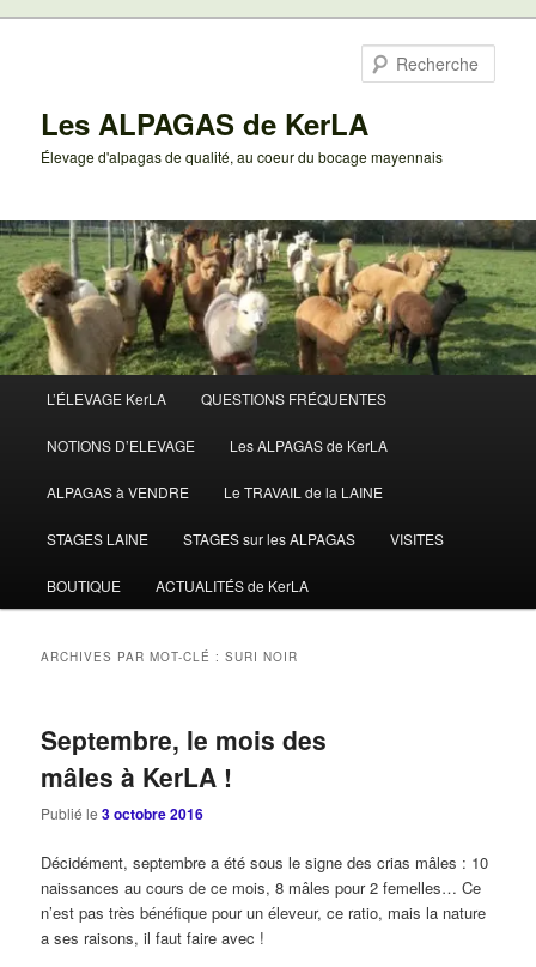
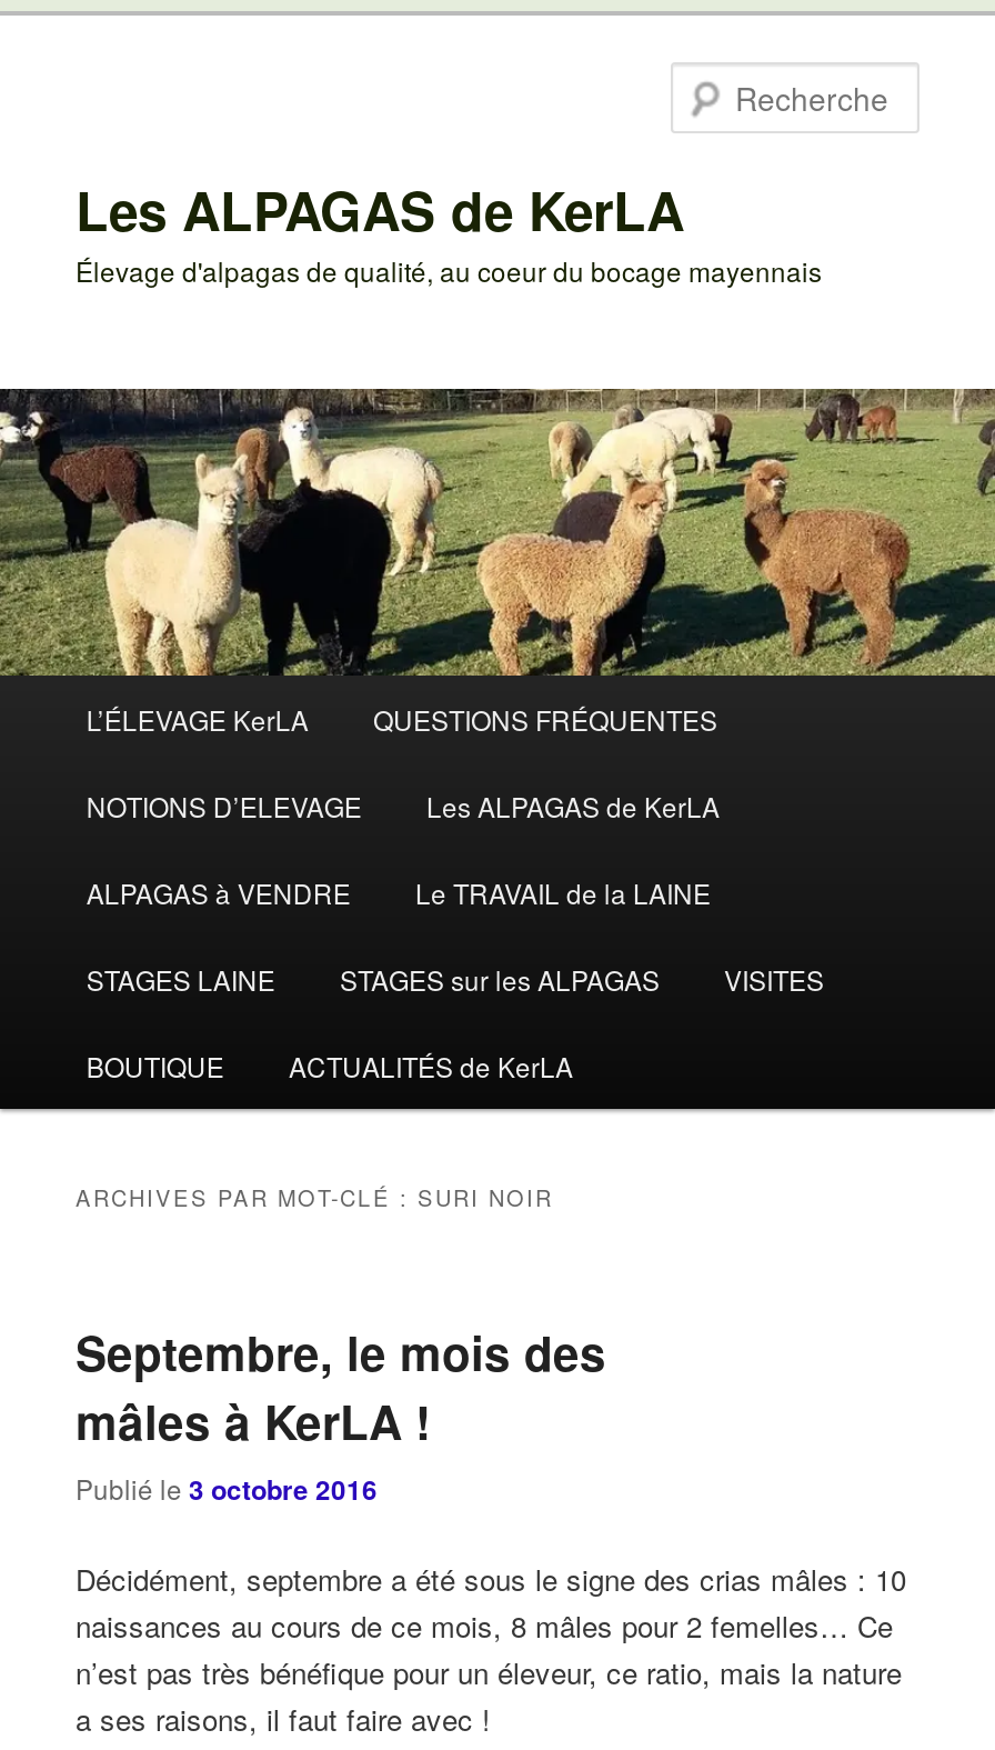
[4,219,532,376] [image] -> [7,387,988,678] [image]

